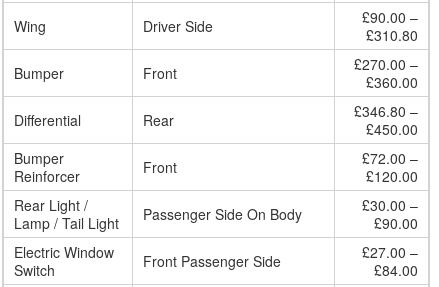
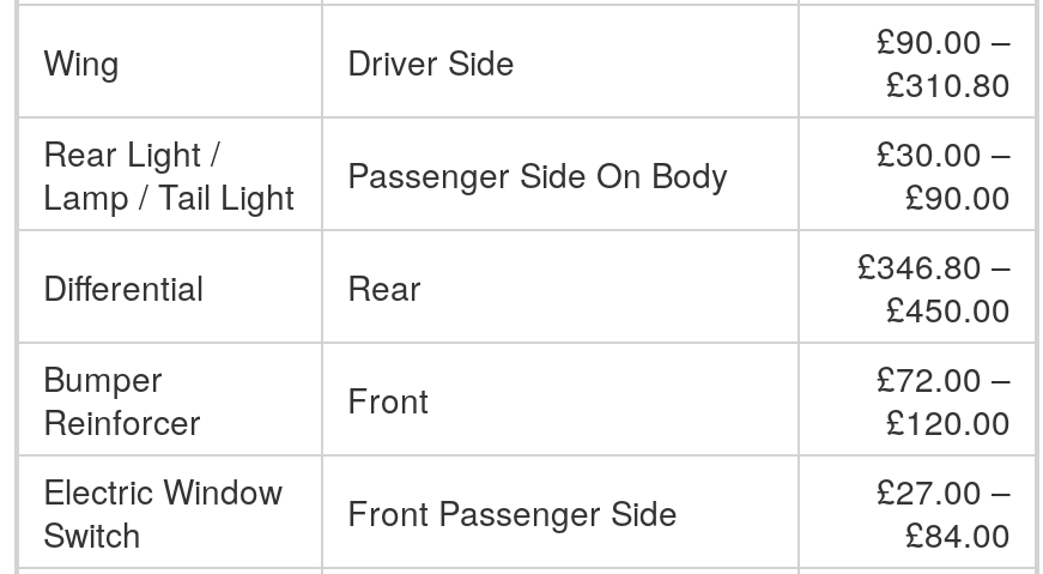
[14,54,418,92] Bumper | Front | £270.00 – | £360.00 -> none
moved [14,195,418,233] -> [43,128,1011,219]: Rear Light / | Lamp / Tail Light | Passenger Side On Body | £30.00 – | £90.00

